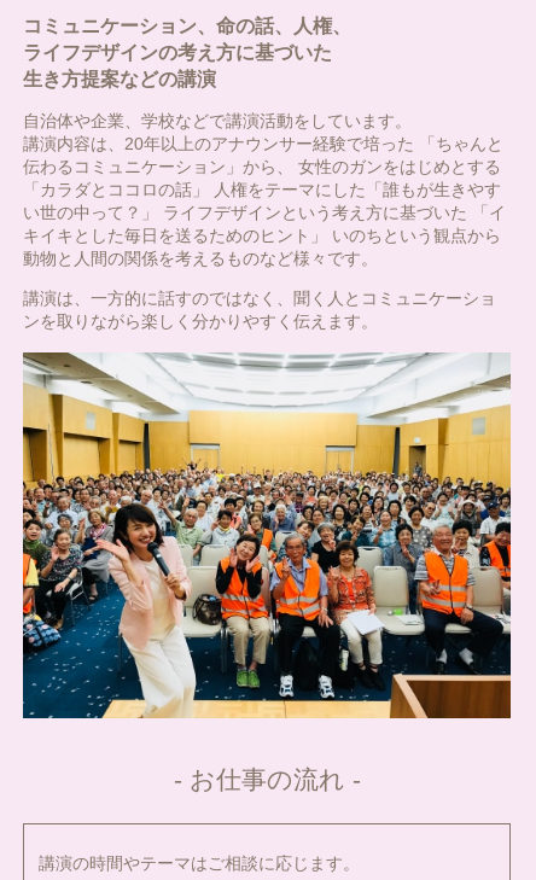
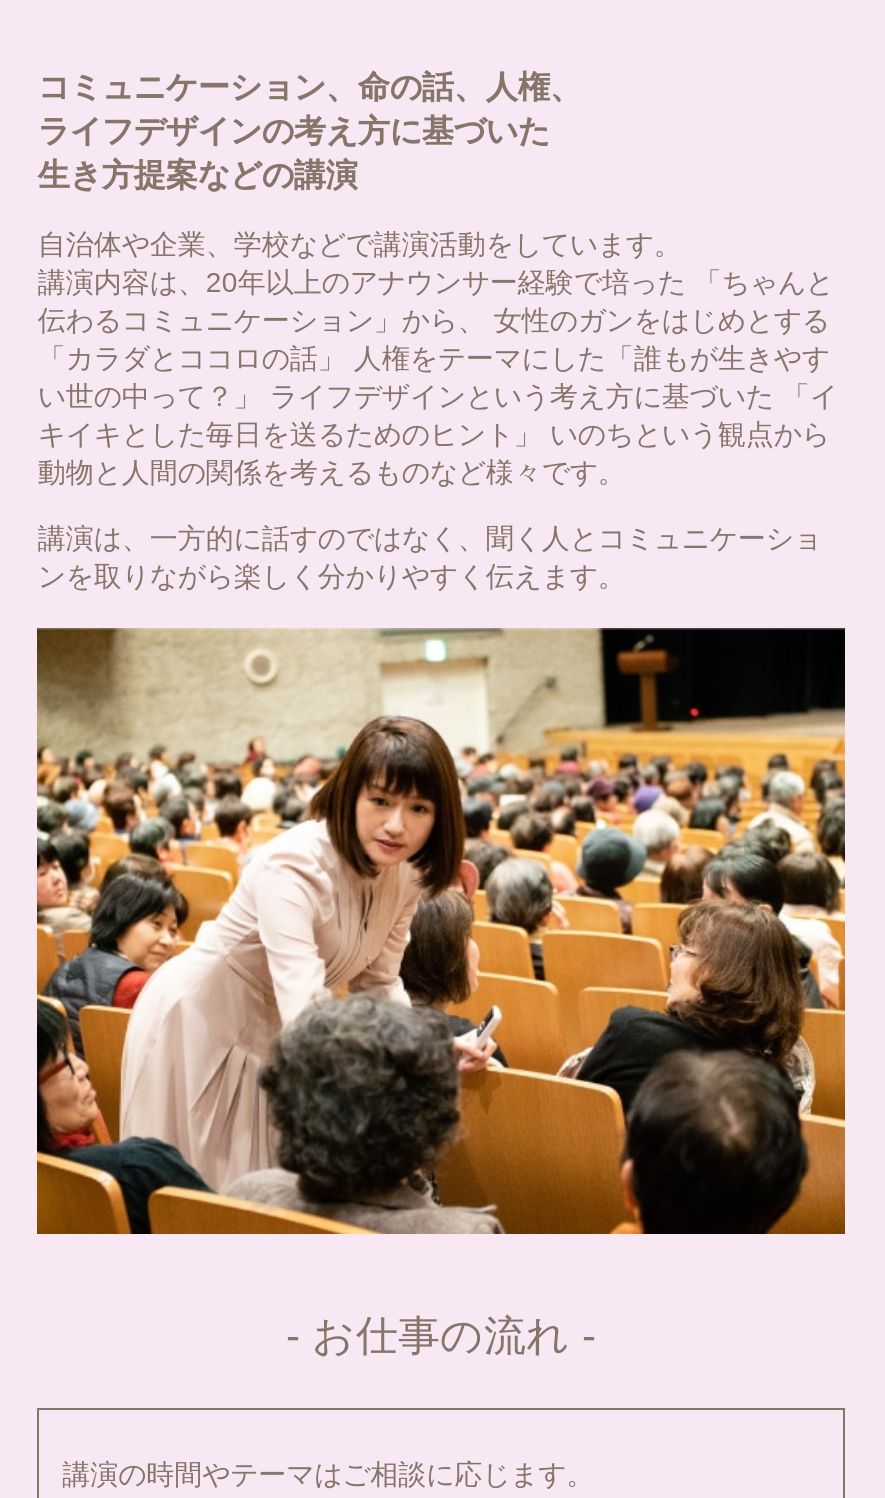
[22,352,512,719] [image] -> [35,626,847,1236] [image]

